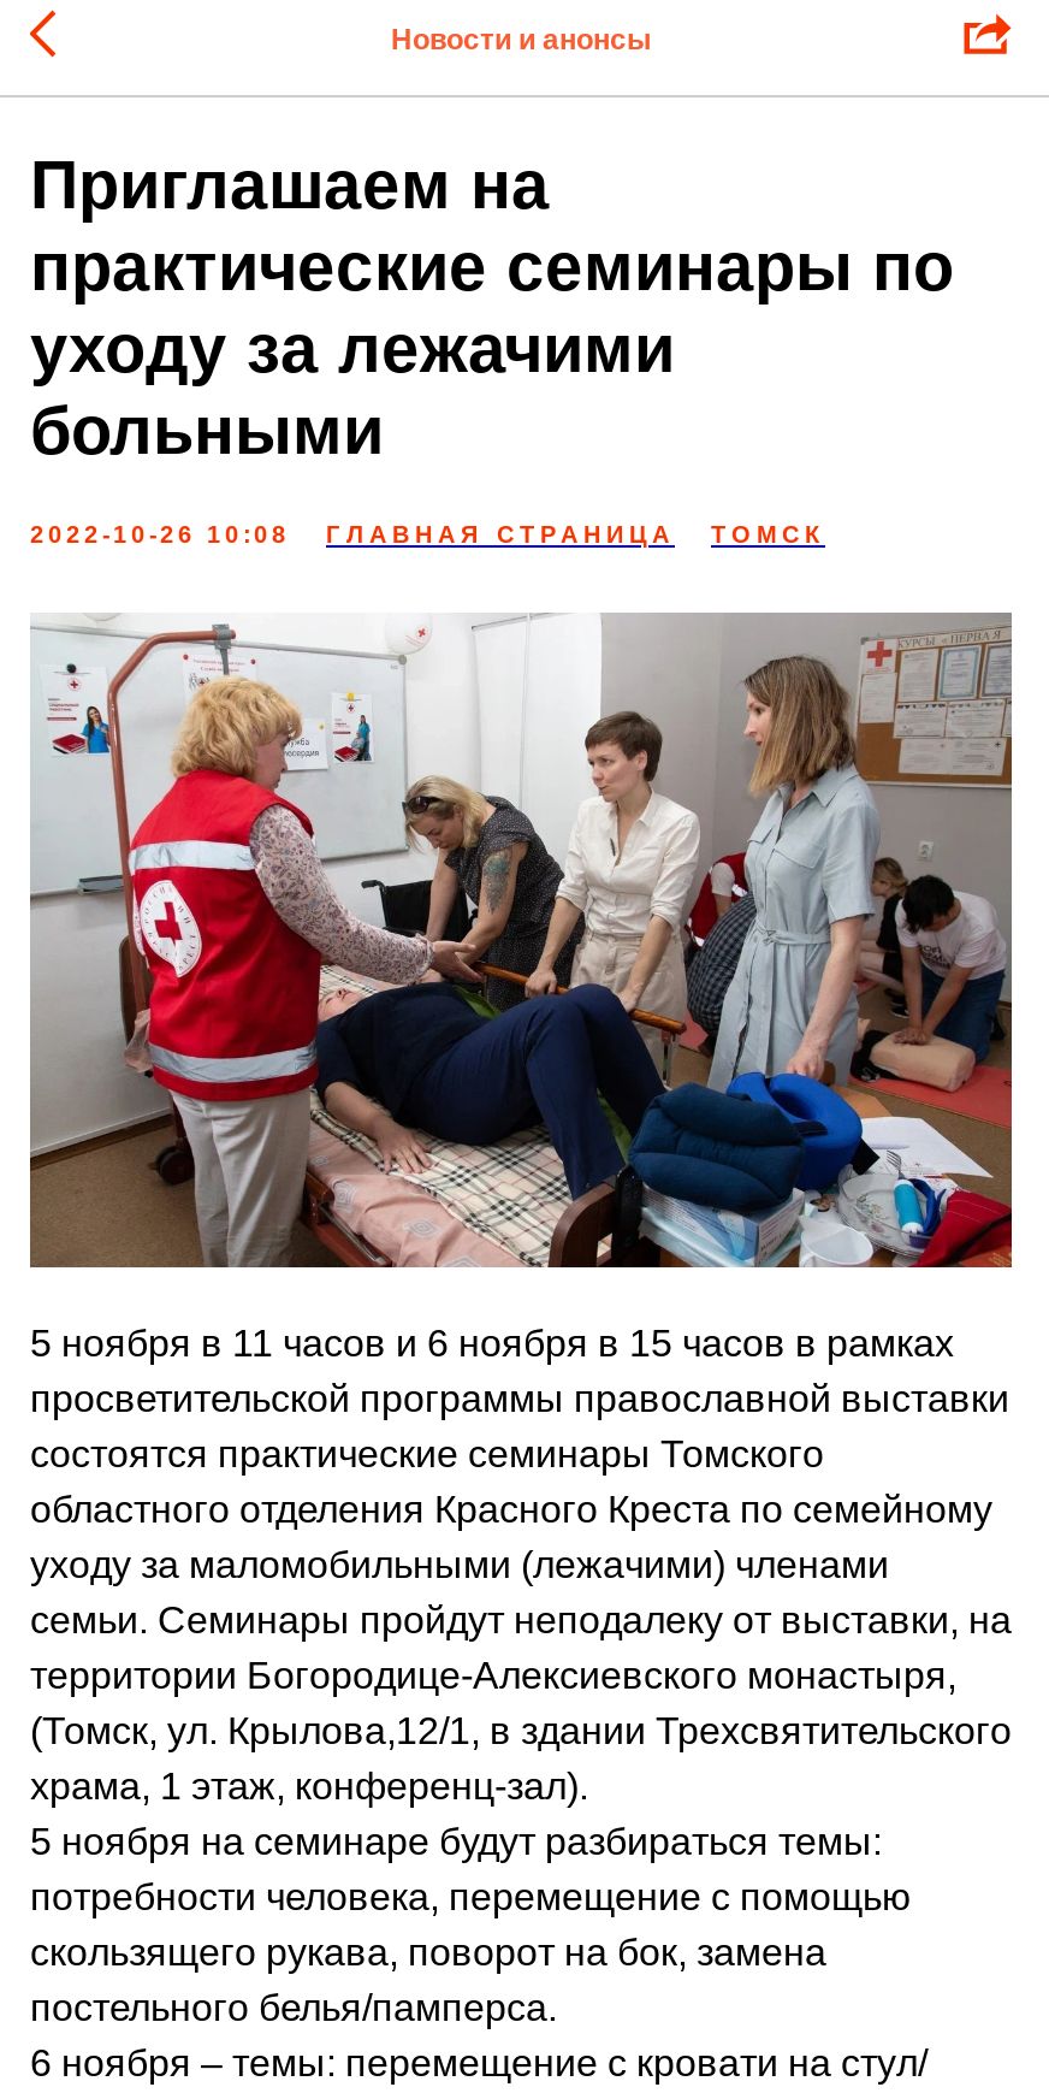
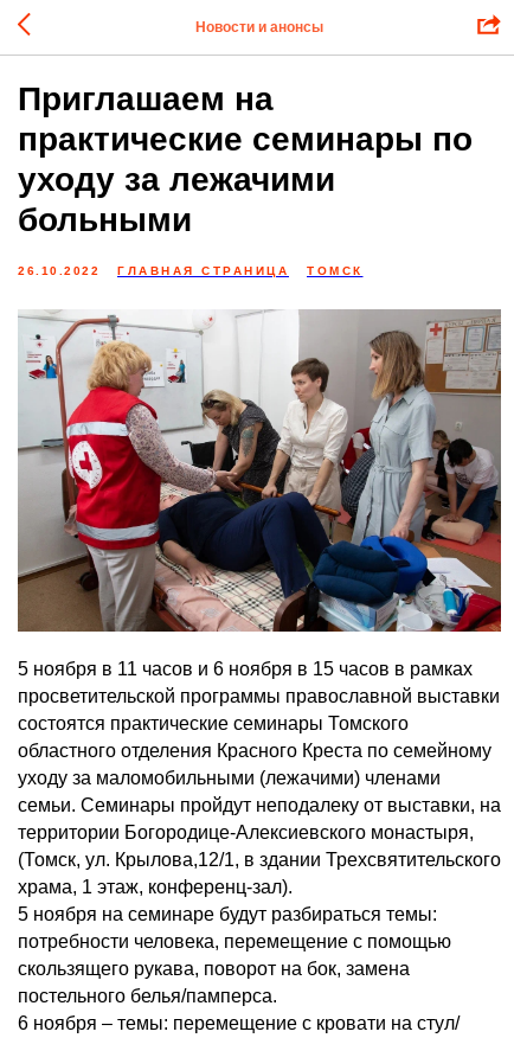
[30,521,825,548] 2022-10-26 10:08 ГЛАВНАЯ СТРАНИЦА ТОМСК -> [18,264,363,277] 26.10.2022 ГЛАВНАЯ СТРАНИЦА ТОМСК

